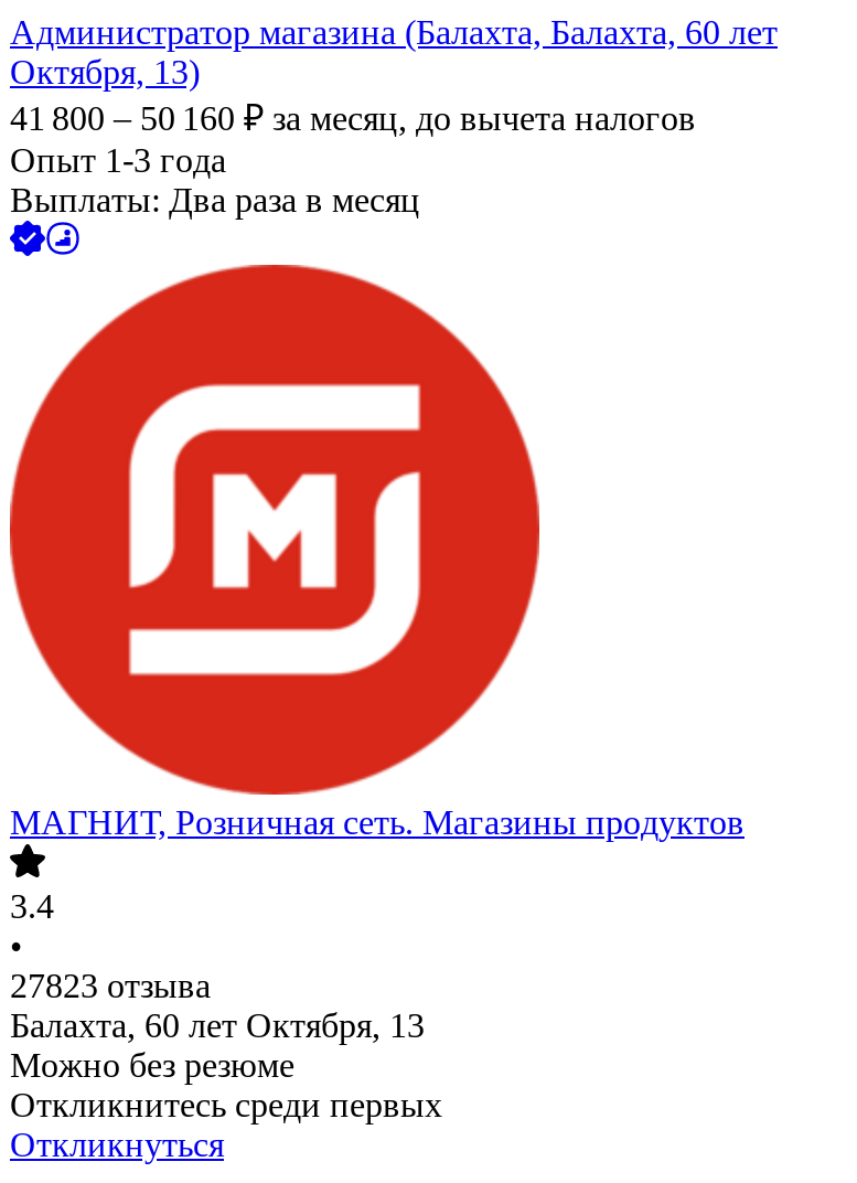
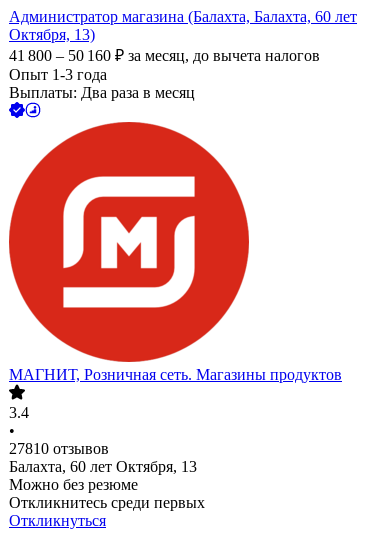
[10,968,211,1005] 27823 отзыва -> [9,440,109,457] 27810 отзывов

